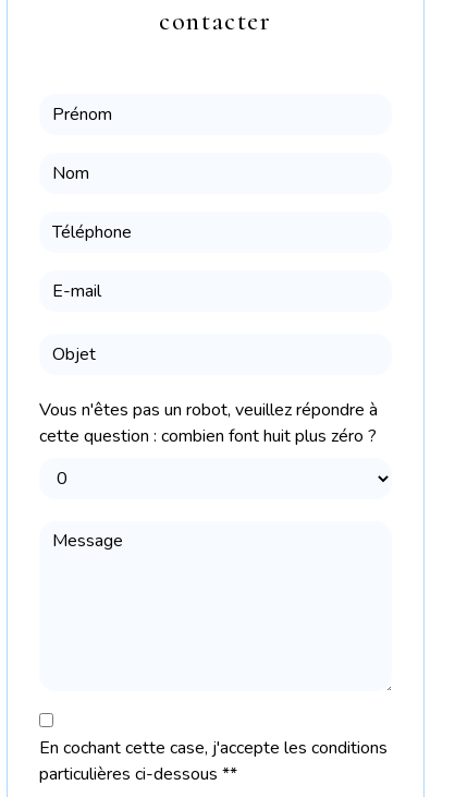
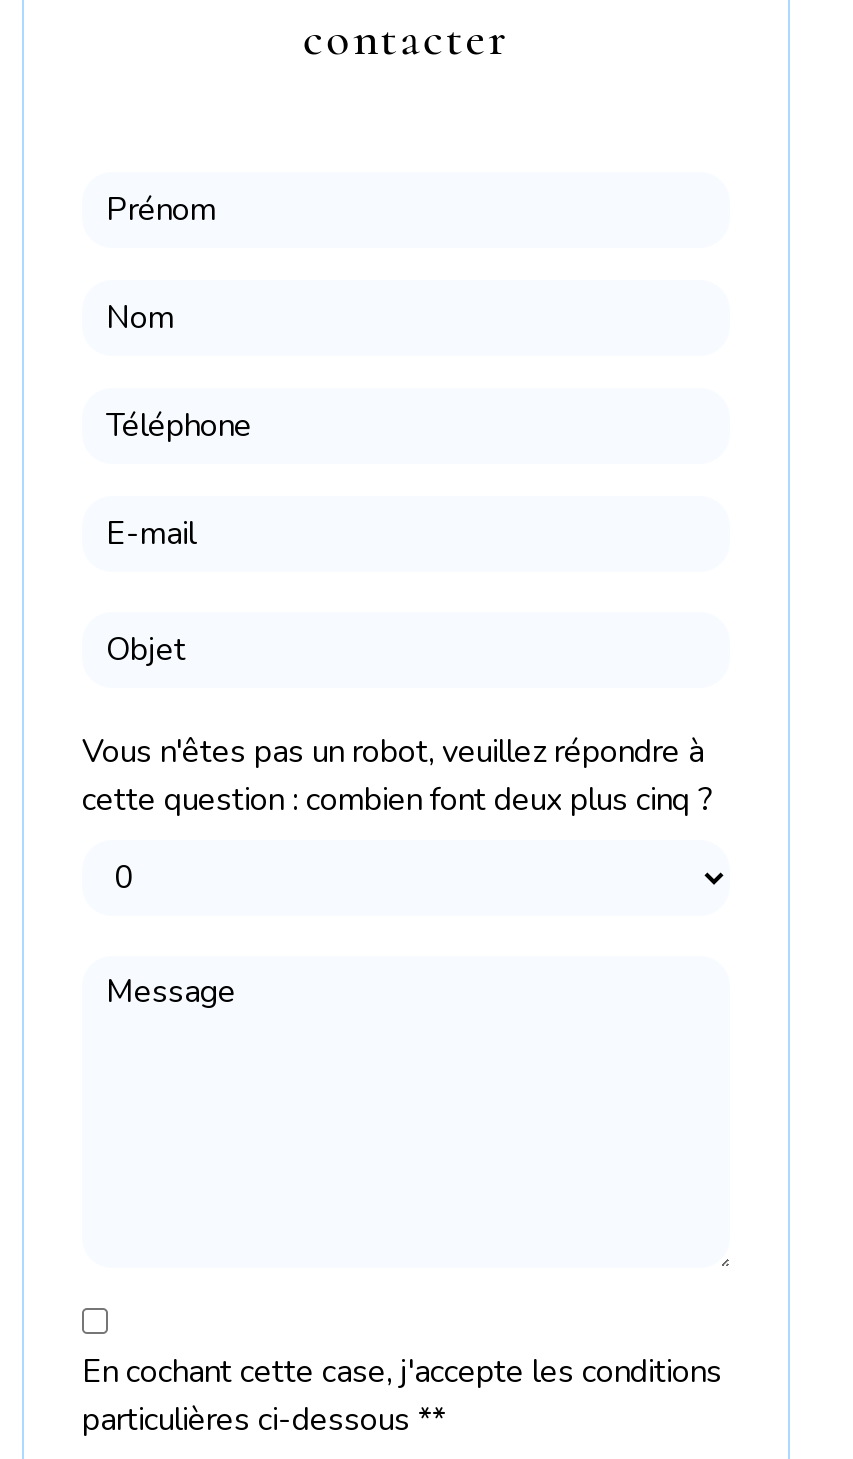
[39,424,377,448] cette question : combien font huit plus zéro ? -> [82,779,714,823] cette question : combien font deux plus cinq ?

